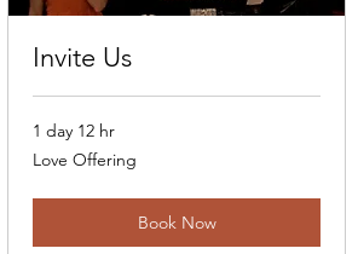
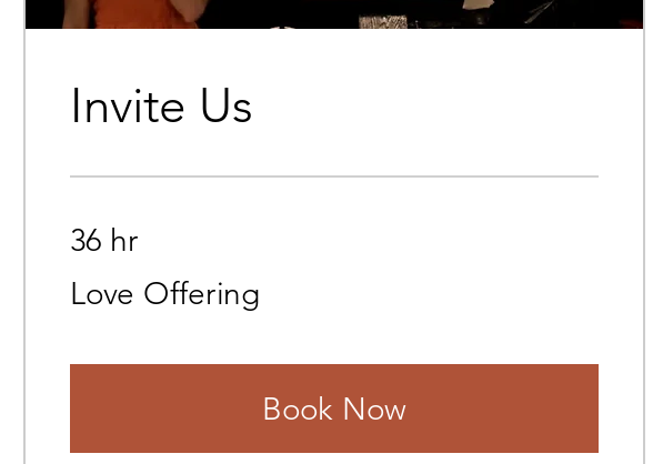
[33,120,115,142] 1 day 12 hr -> [70,221,139,261] 36 hr

